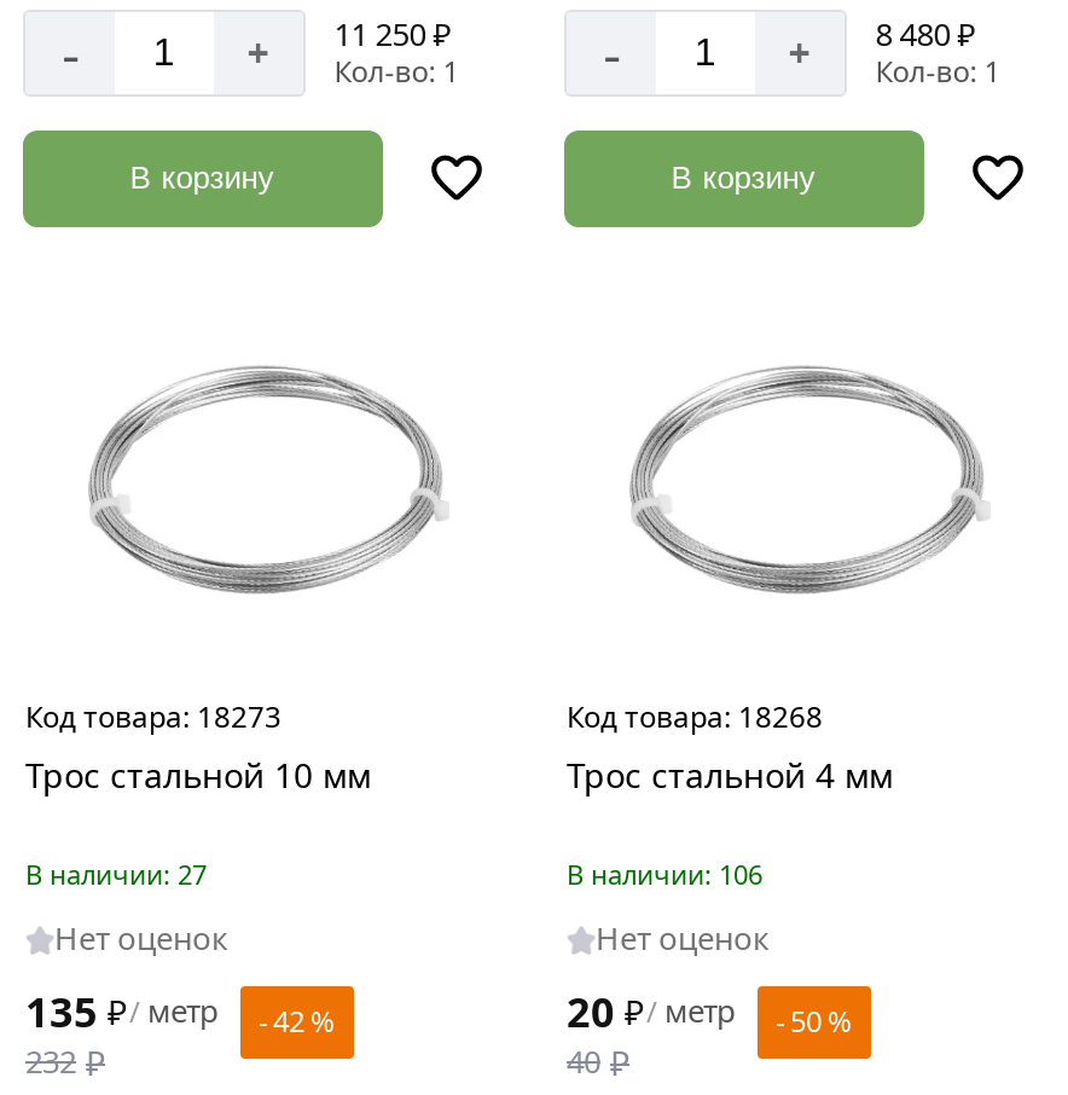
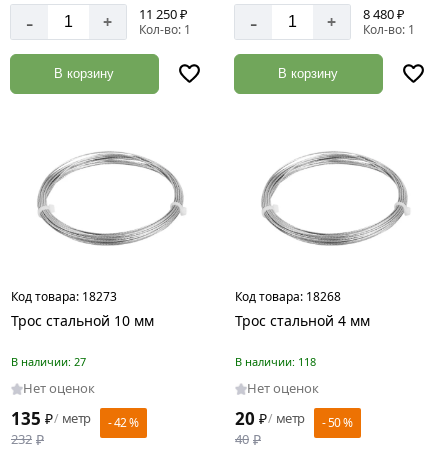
[567,855,762,891] В наличии: 106 -> [235,354,316,369] В наличии: 118

